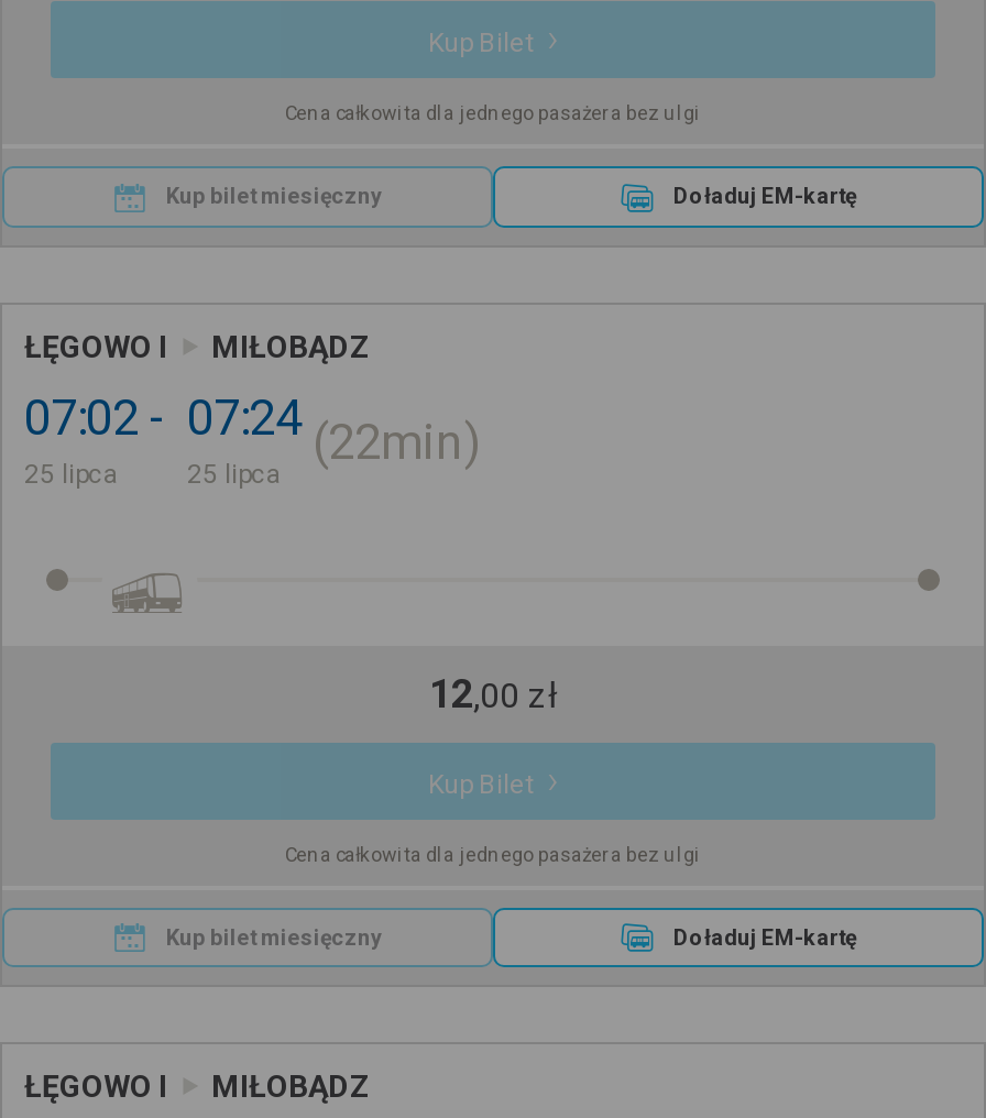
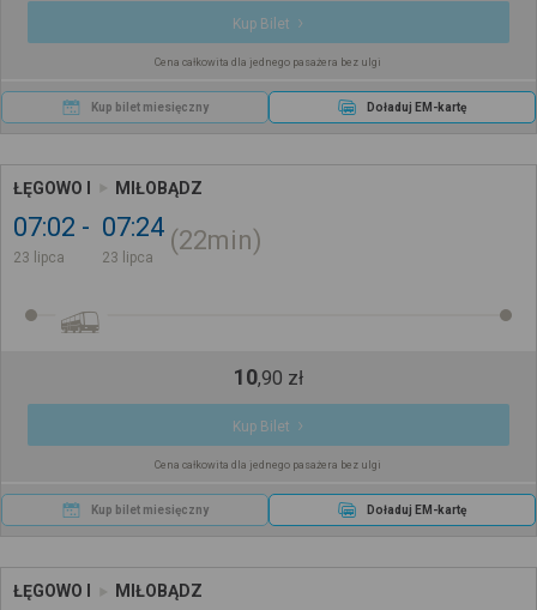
[24,458,119,488] 25 lipca -> [13,249,65,266] 23 lipca
[187,458,282,488] 25 lipca -> [102,249,153,266] 23 lipca
[429,669,557,715] 12, 00 zł -> [234,364,303,389] 10, 90 zł

